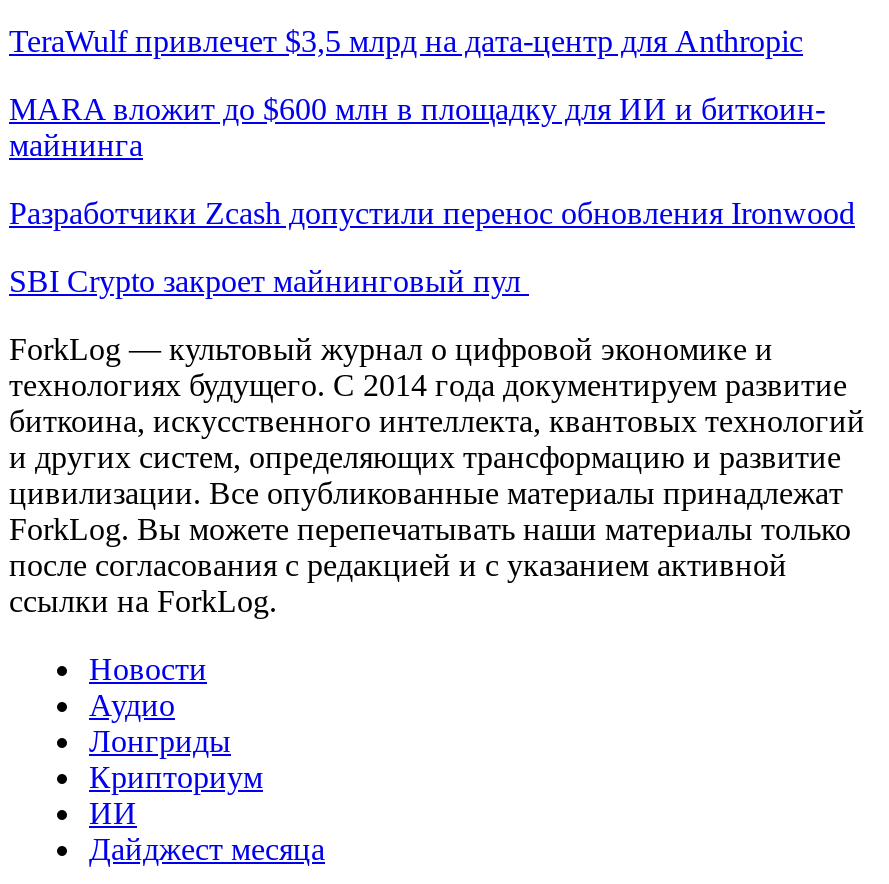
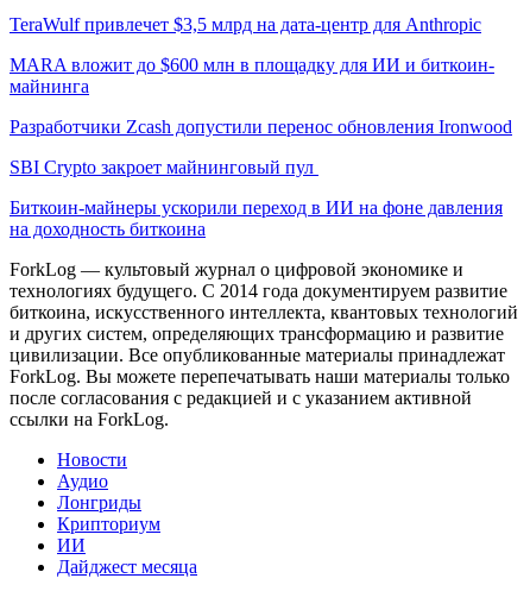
none -> [10,197,503,239] Биткоин-майнеры ускорили переход в ИИ на фоне давления | на доходность биткоина

